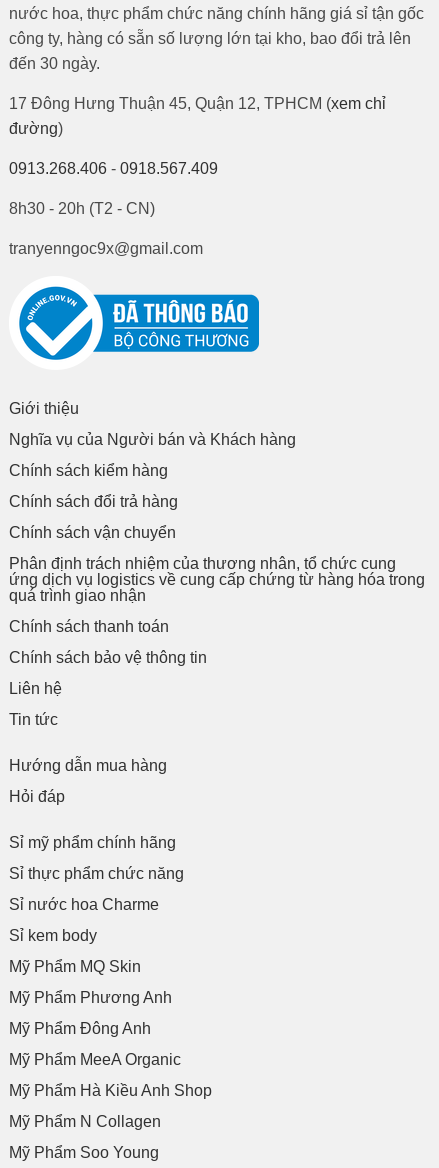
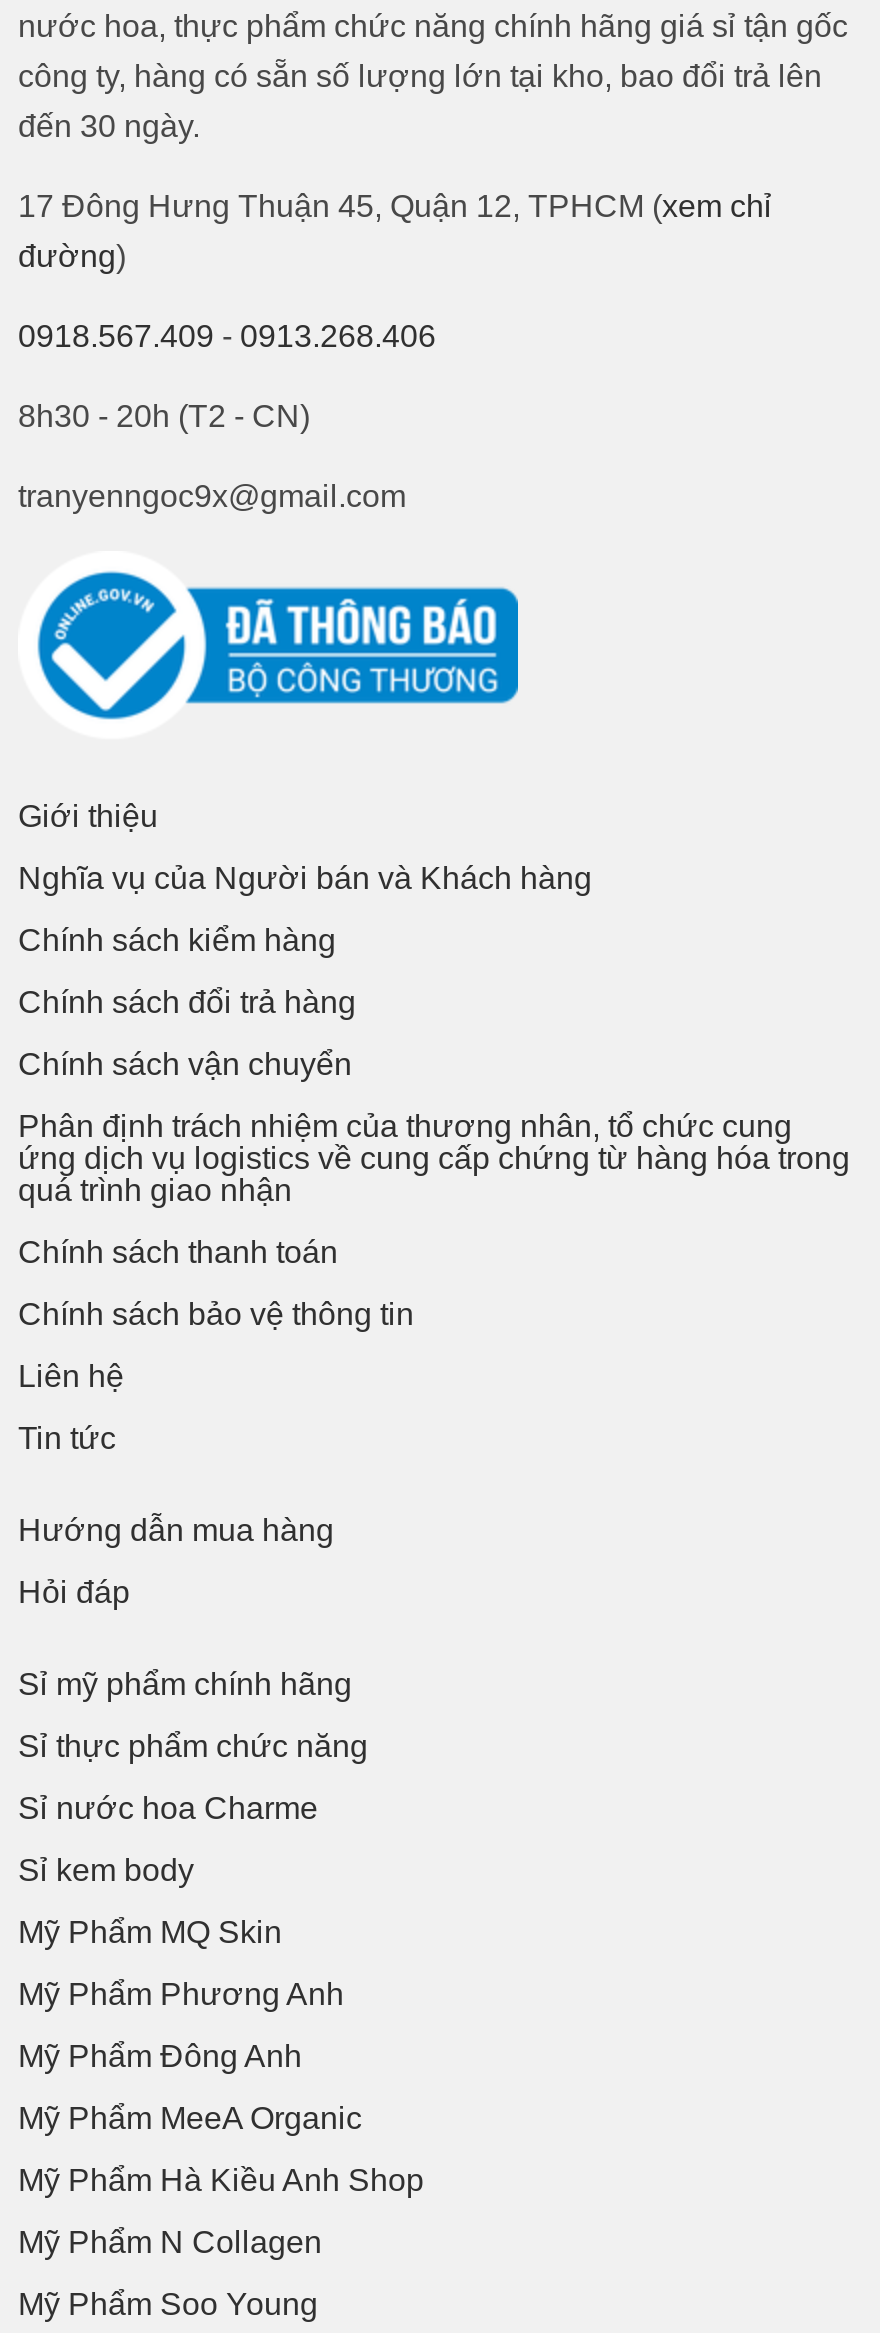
[9,160,218,177] 0913.268.406 - 0918.567.409 -> [18,318,436,352] 0918.567.409 - 0913.268.406

